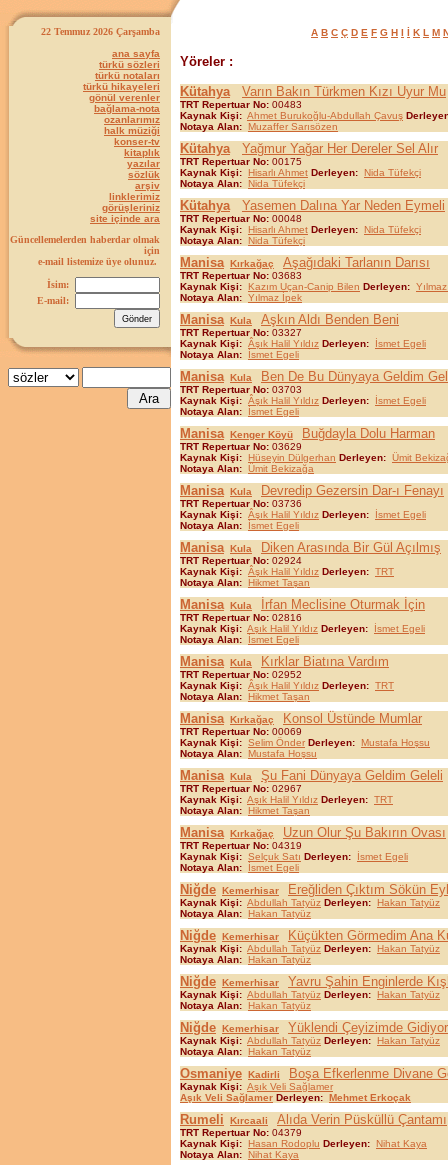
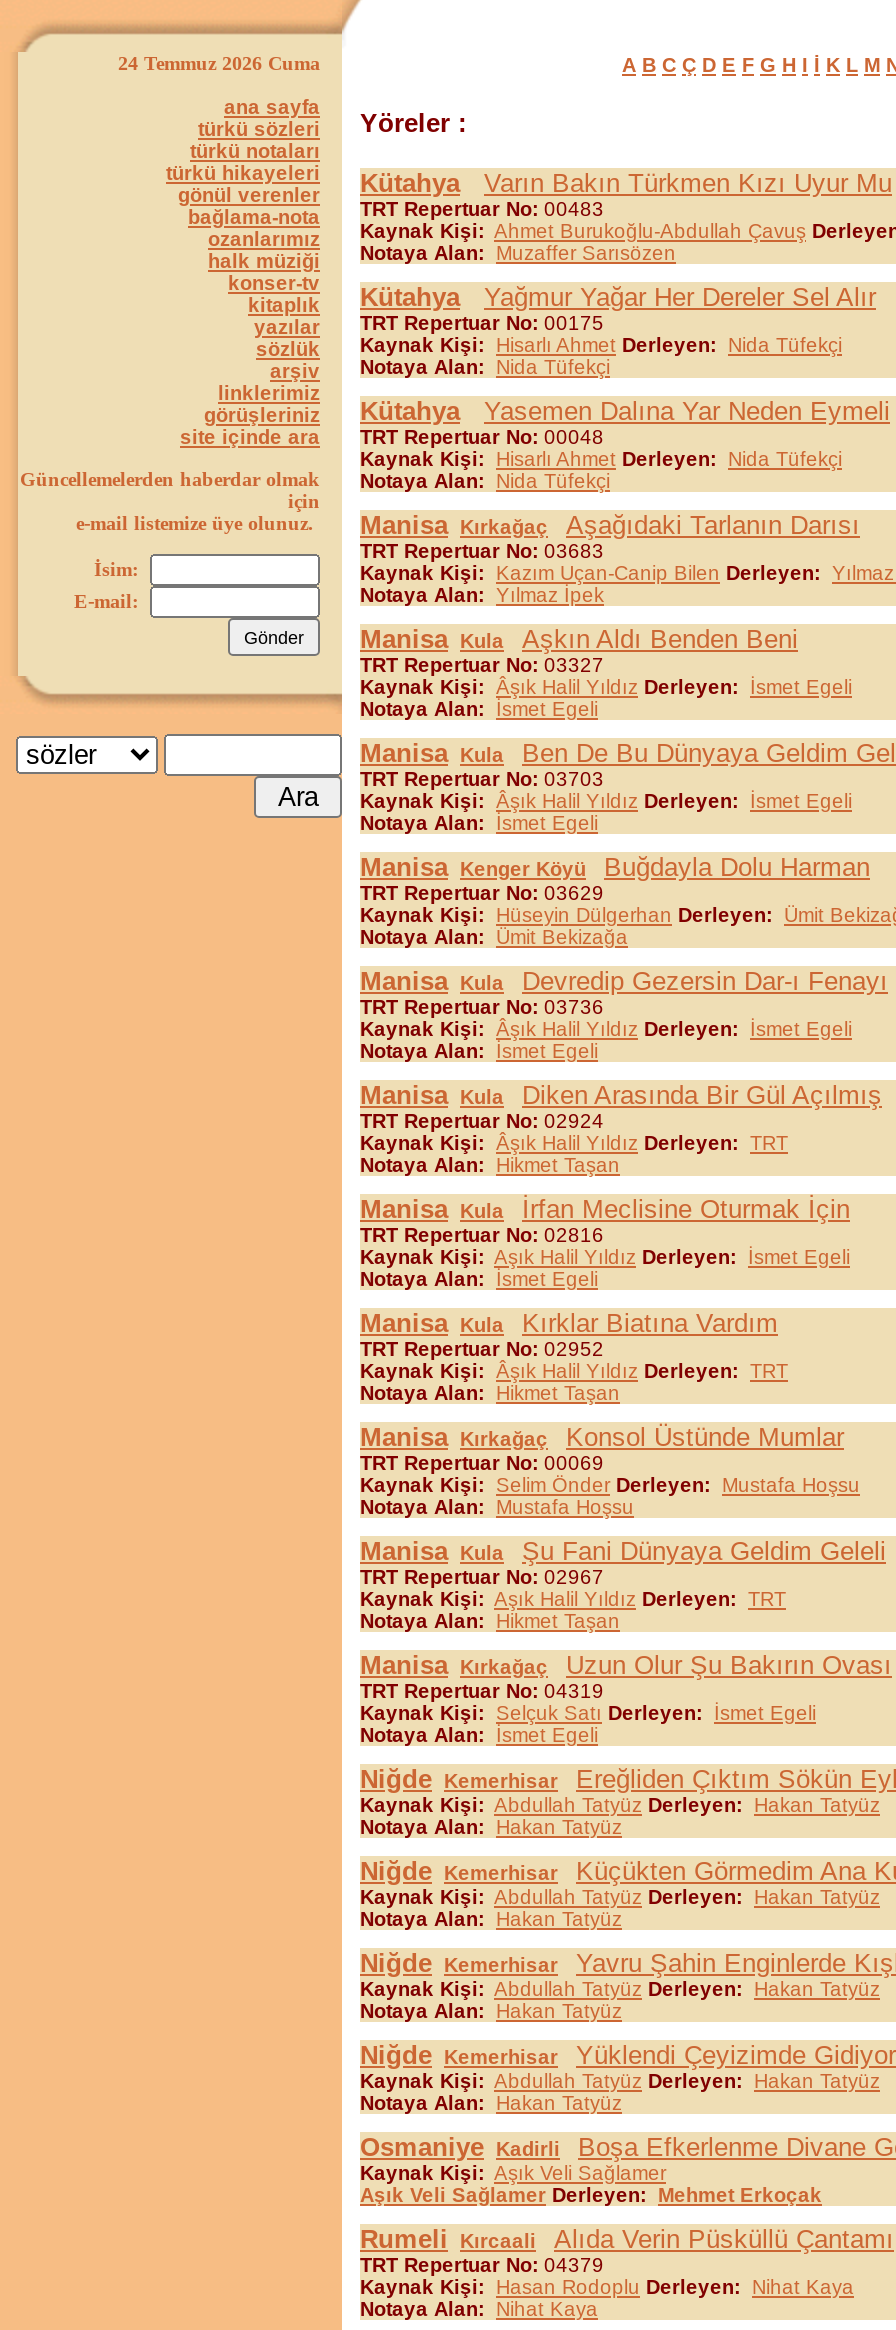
[41,26,160,37] 22 Temmuz 2026 Çarşamba -> [118,52,320,74] 24 Temmuz 2026 Cuma

